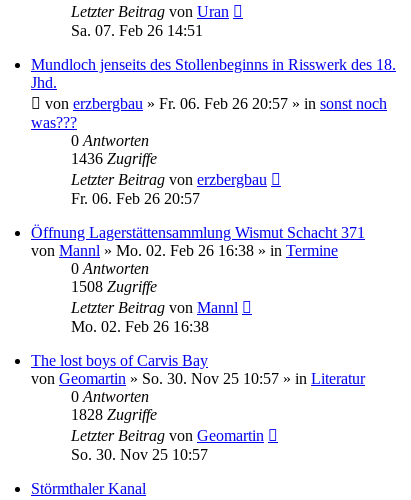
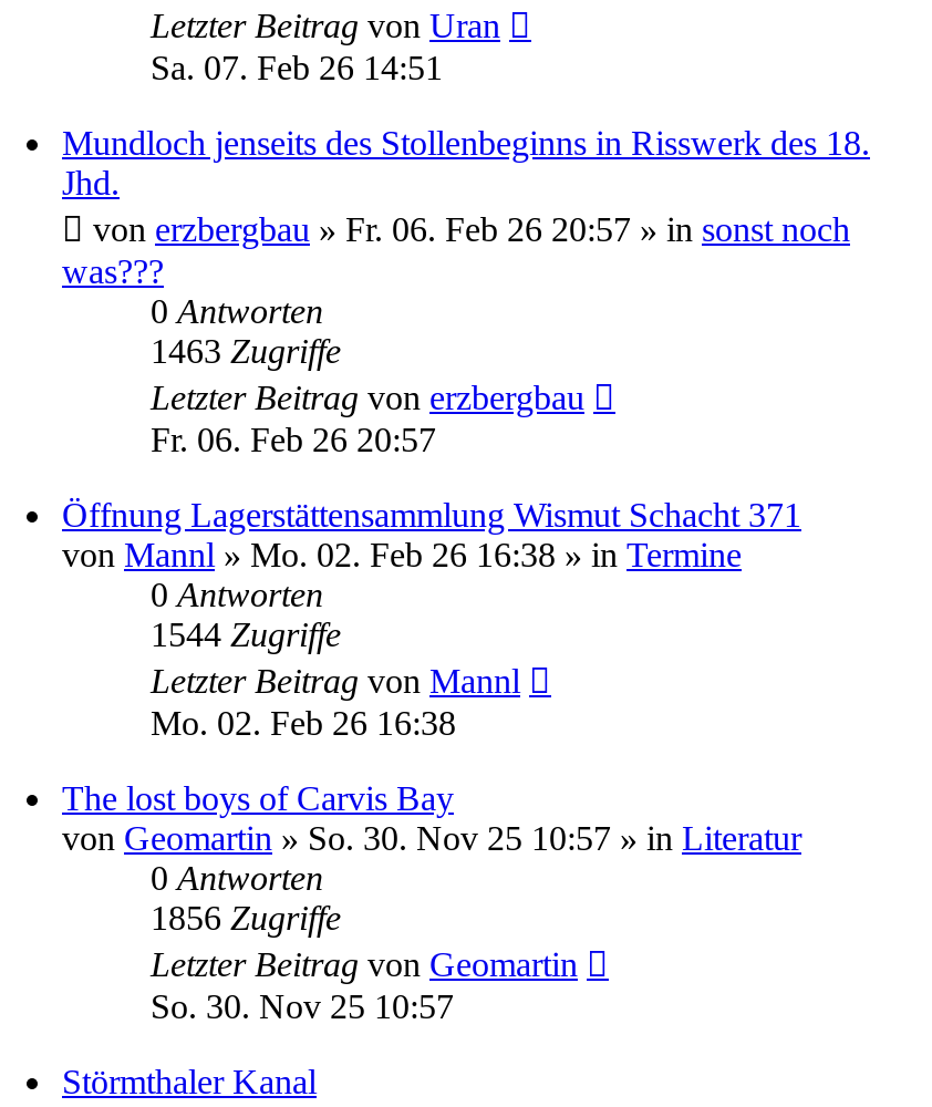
[71,150,157,167] 1436 Zugriffe -> [151,332,341,370] 1463 Zugriffe
[71,278,157,295] 1508 Zugriffe -> [151,615,341,653] 1544 Zugriffe
[71,406,157,423] 1828 Zugriffe -> [151,899,341,937] 1856 Zugriffe

